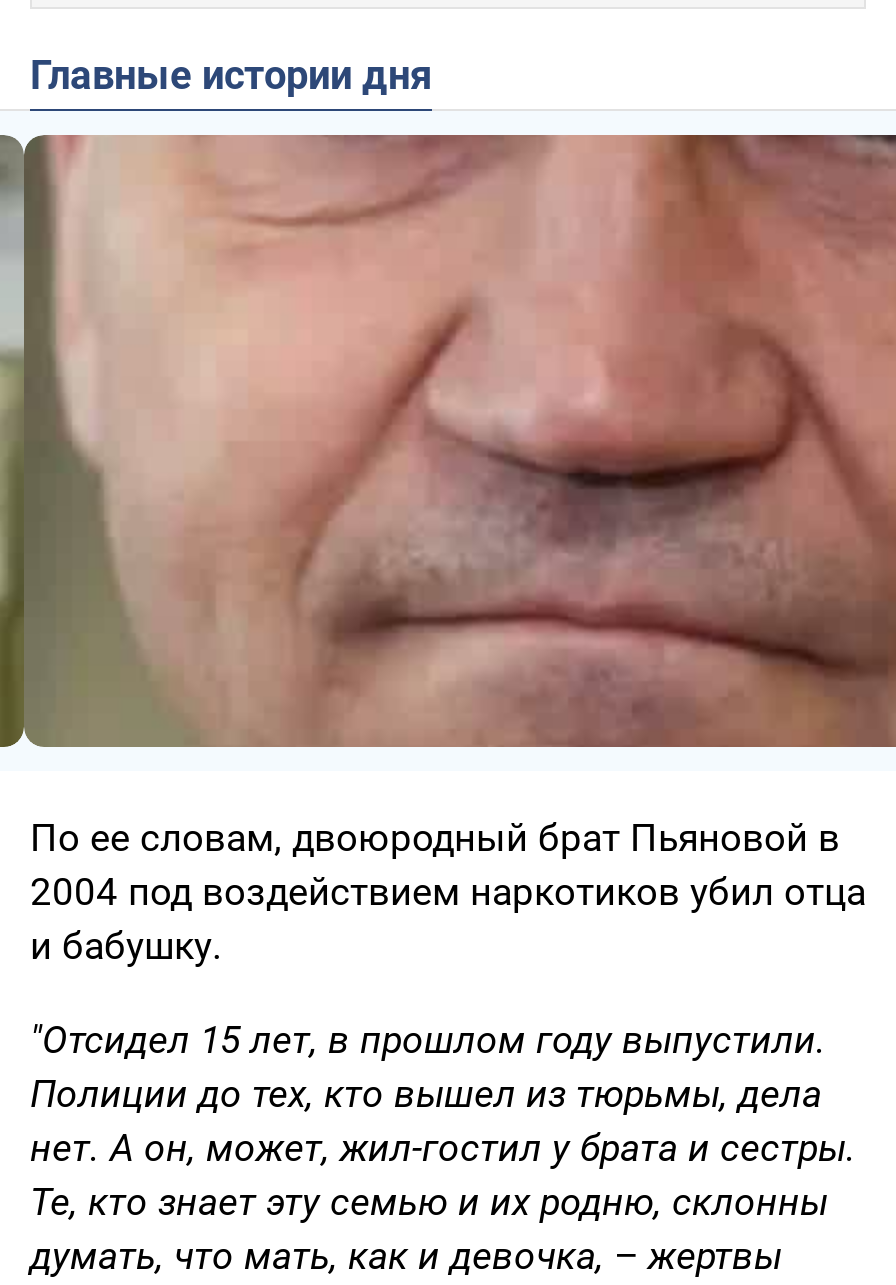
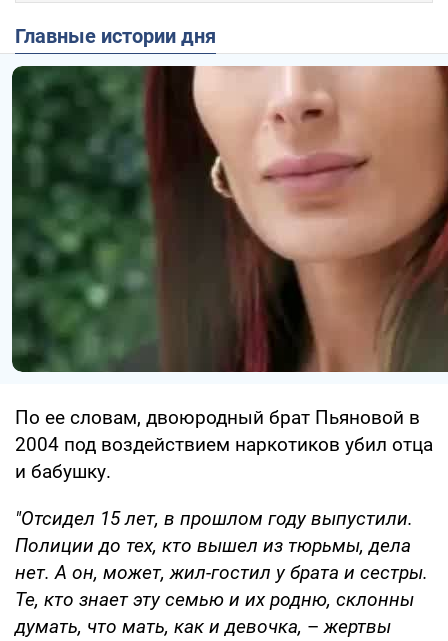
[6,133,890,749] [image] -> [3,65,445,373] [image]

